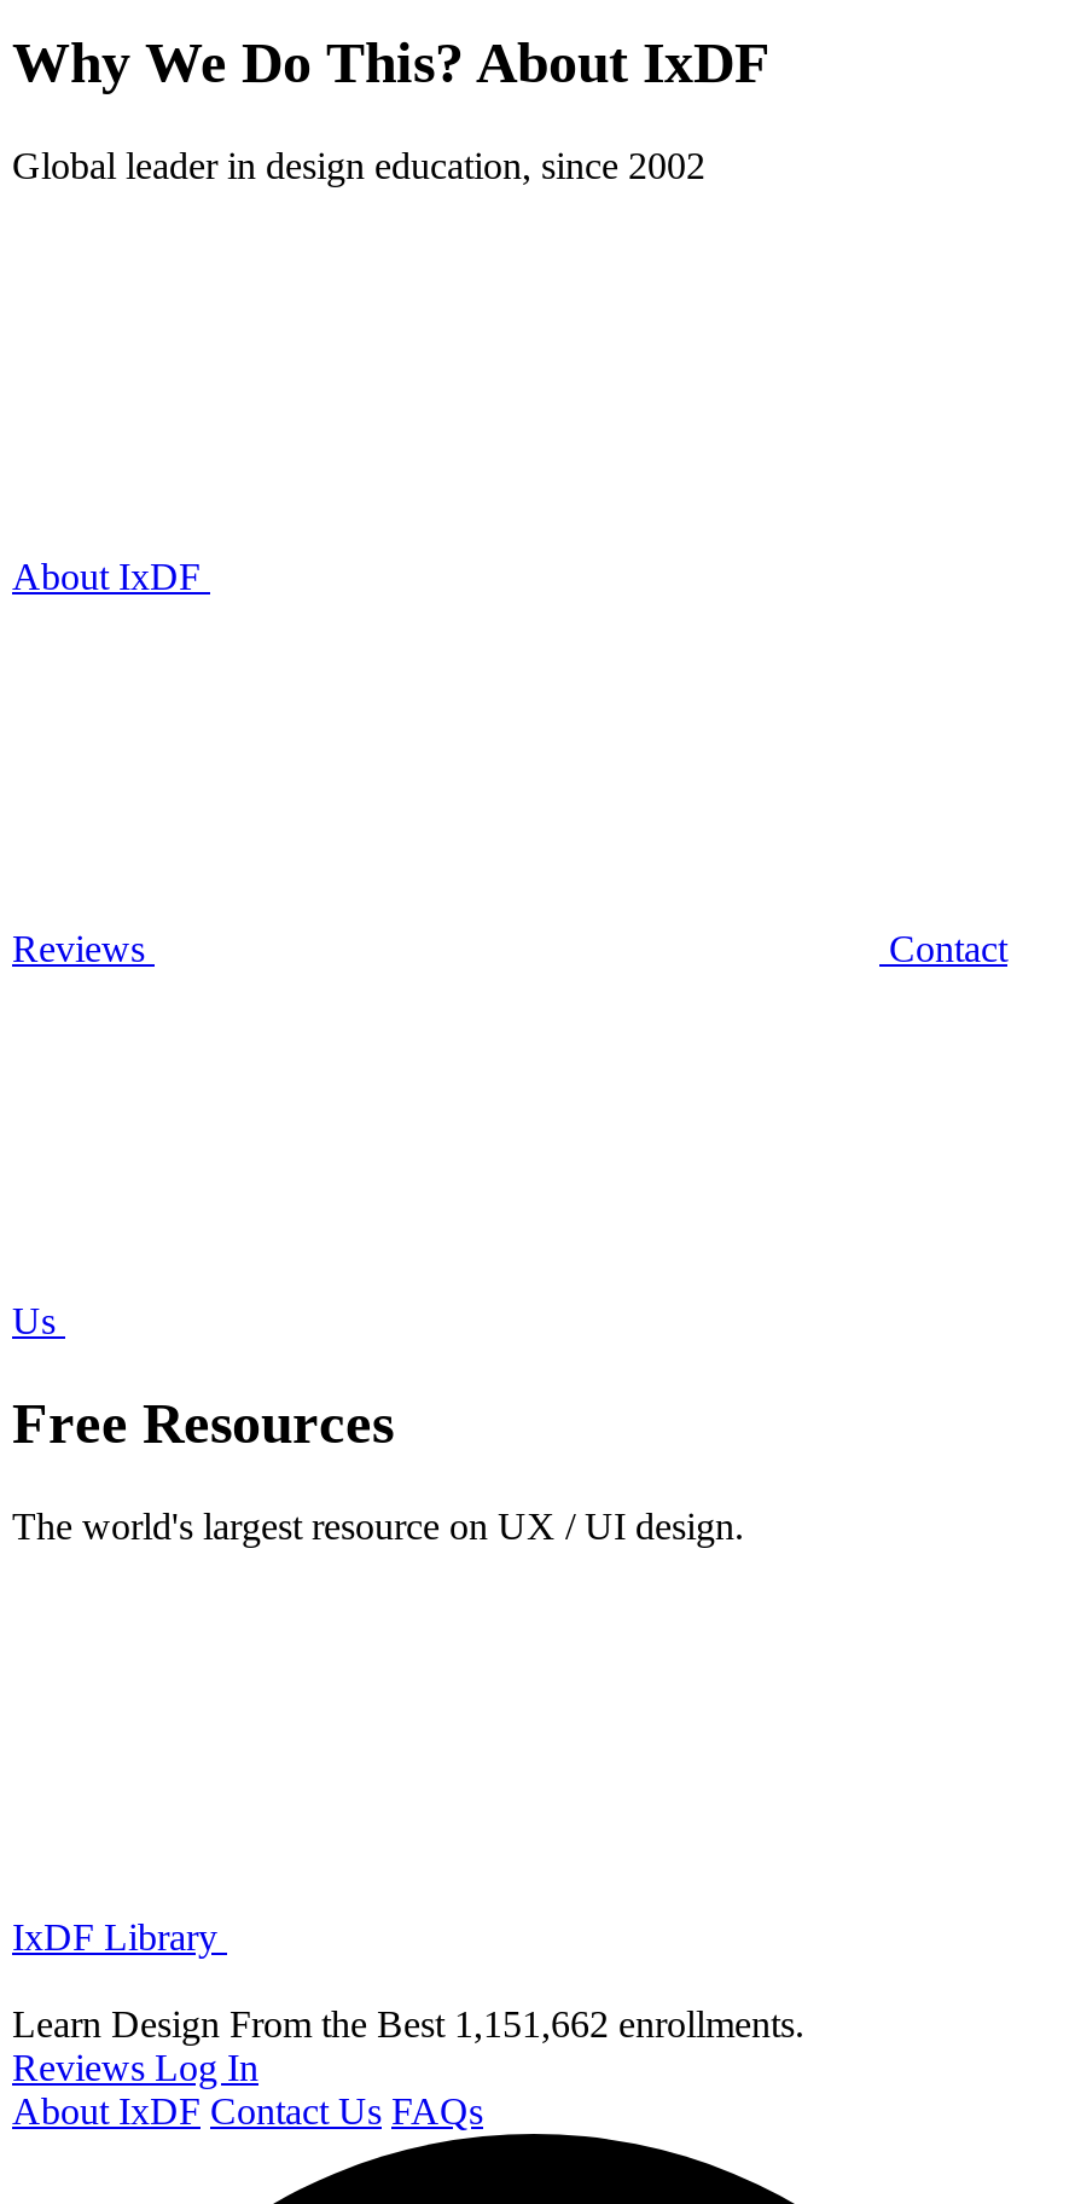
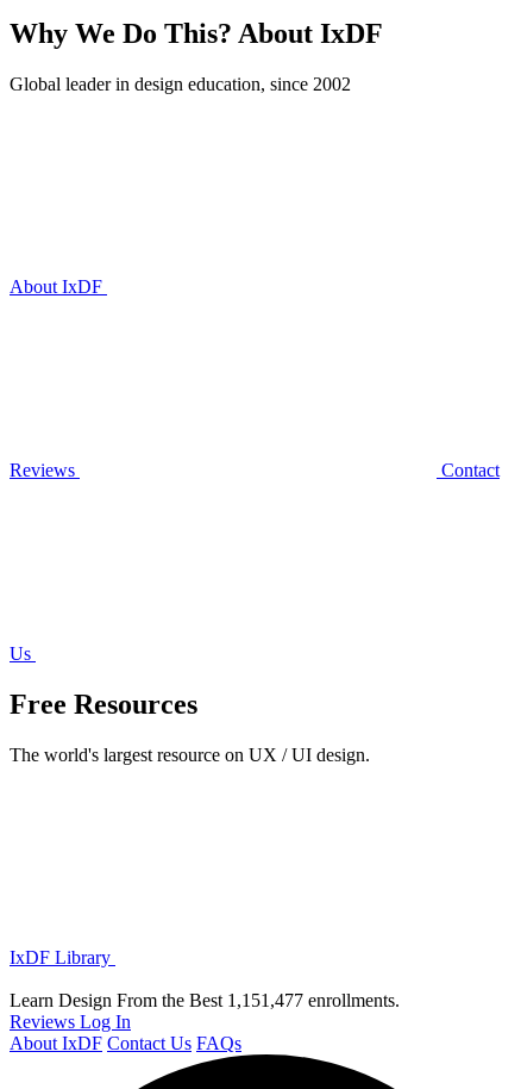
[12,2003,804,2044] Learn Design From the Best 1,151,662 enrollments. -> [10,990,400,1010] Learn Design From the Best 1,151,477 enrollments.

